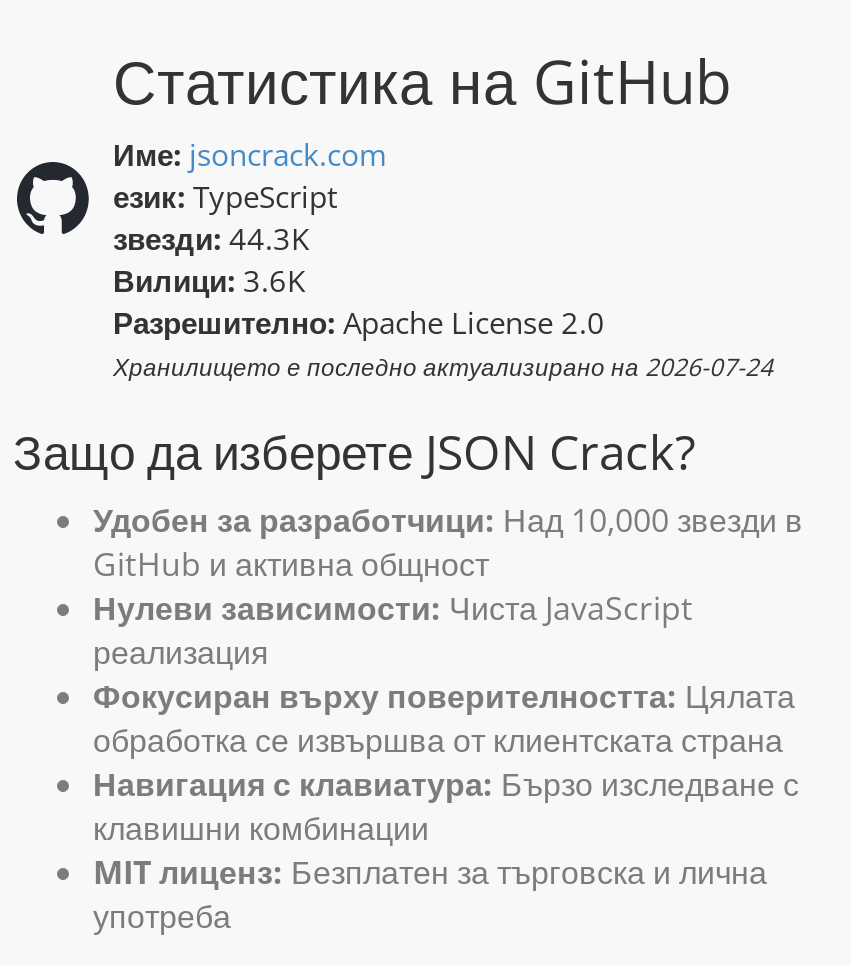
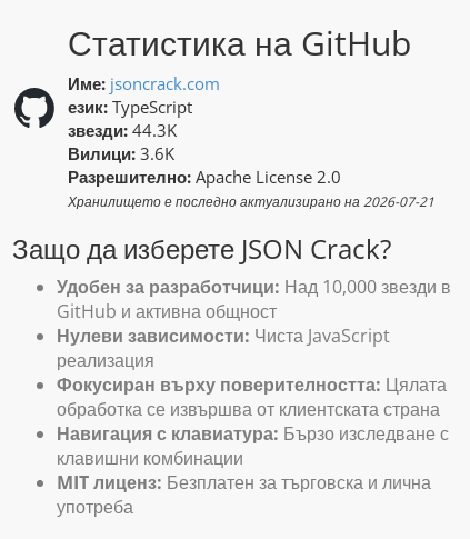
[113,350,773,384] Хранилището е последно актуализирано на 2026-07-24 -> [68,192,434,211] Хранилището е последно актуализирано на 2026-07-21

